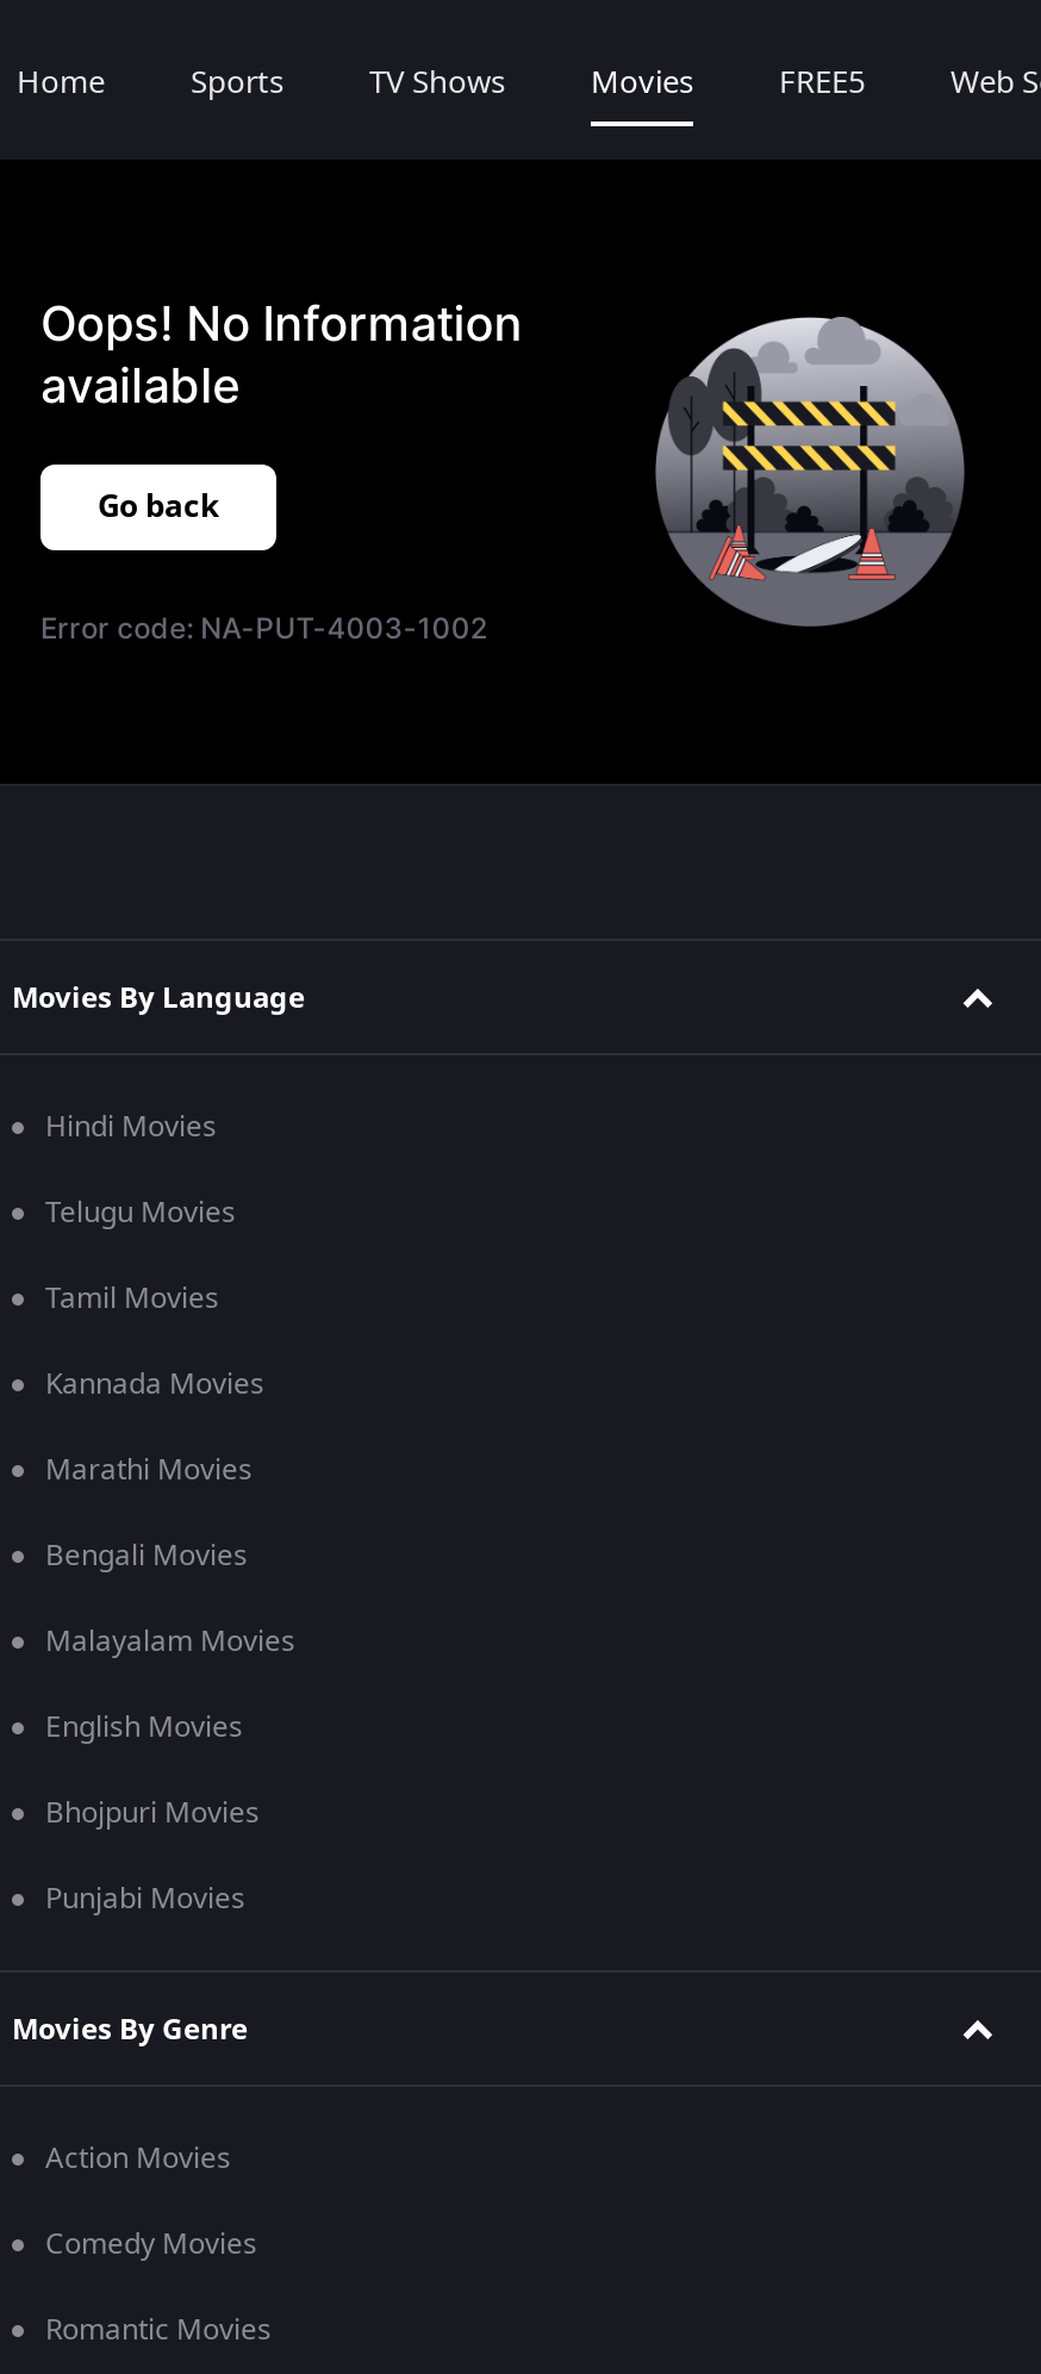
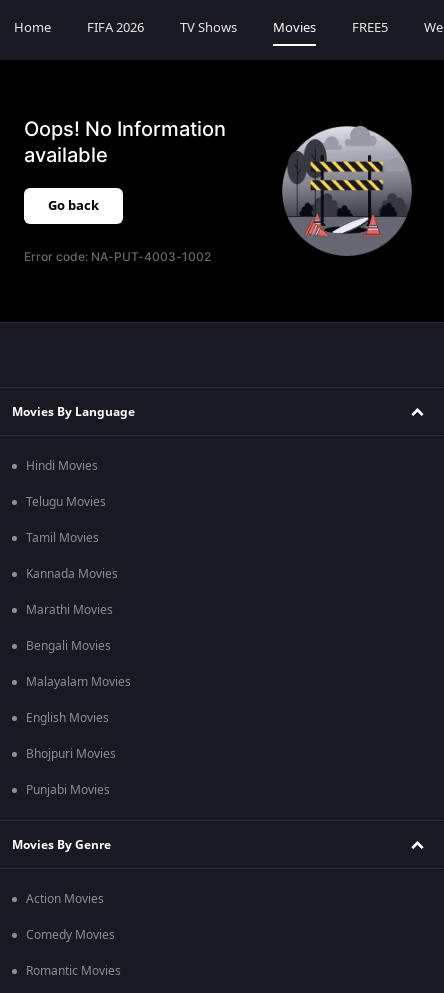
[191,60,283,105] Sports -> [87,18,144,37] FIFA 2026

